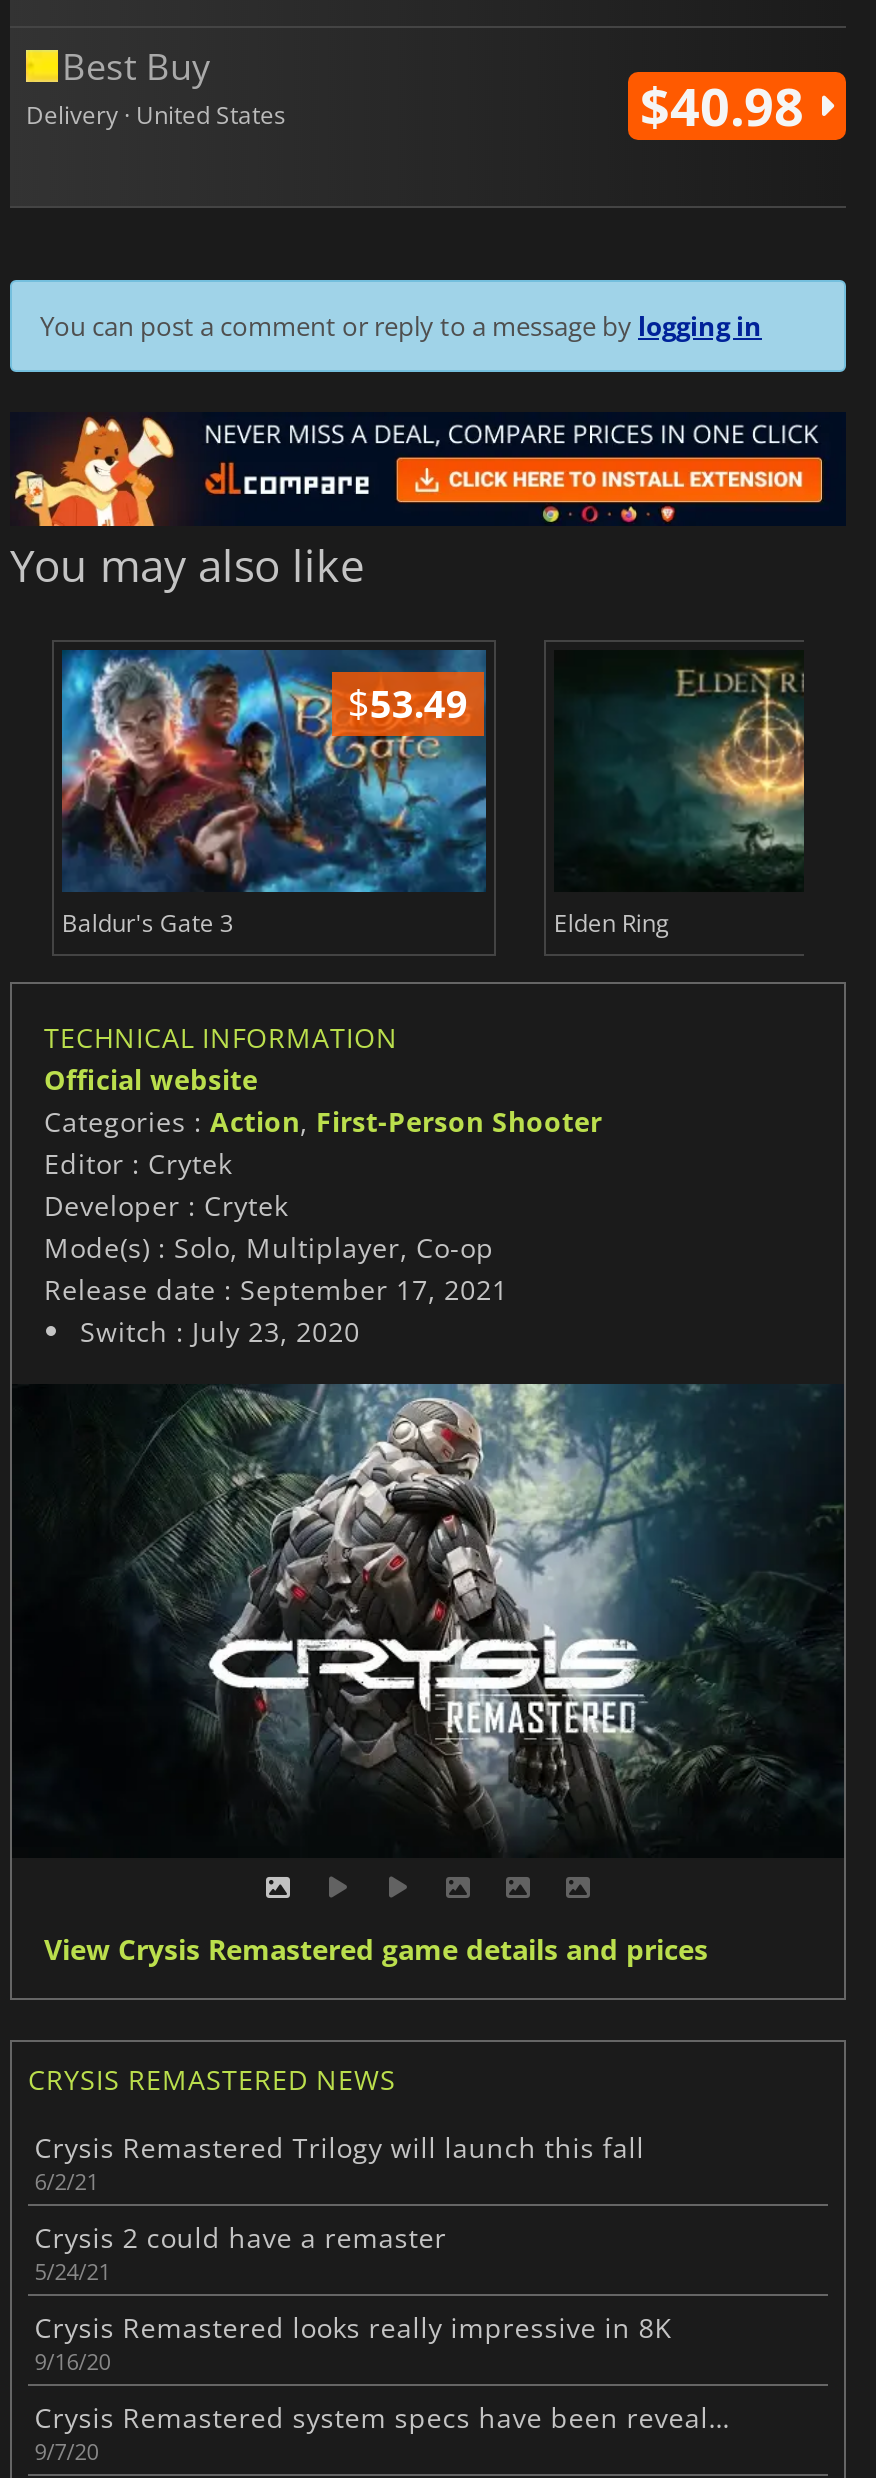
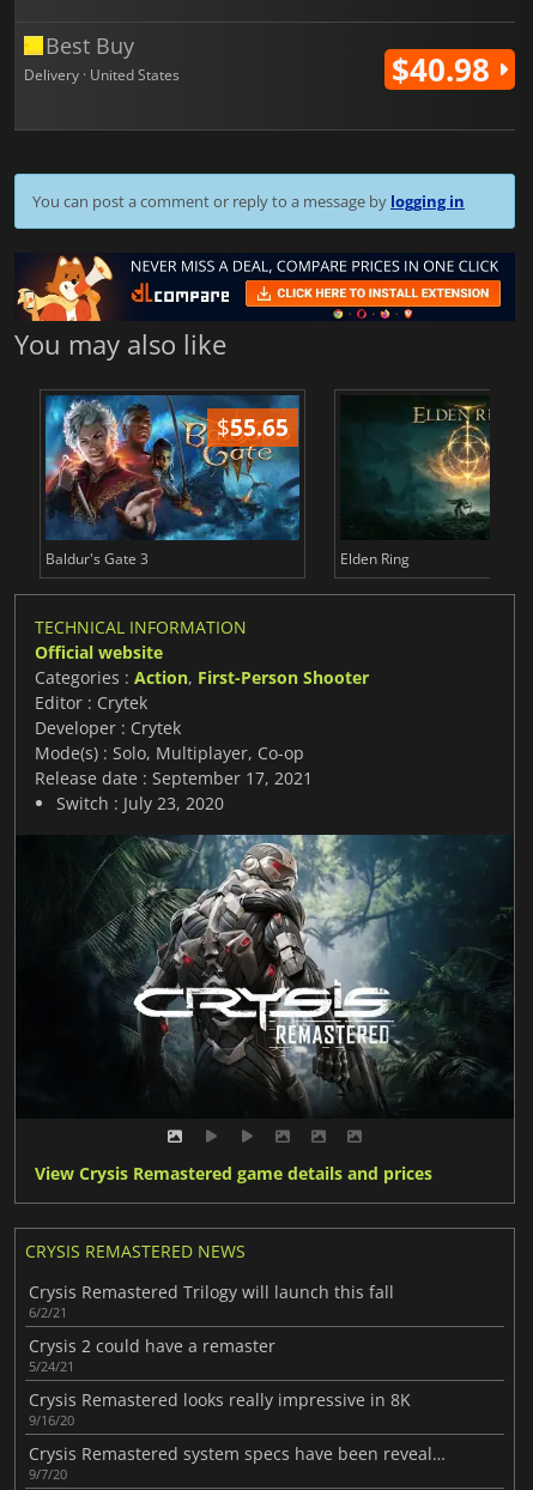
[348,675,468,729] $53.49 -> [217,410,289,443] $55.65

